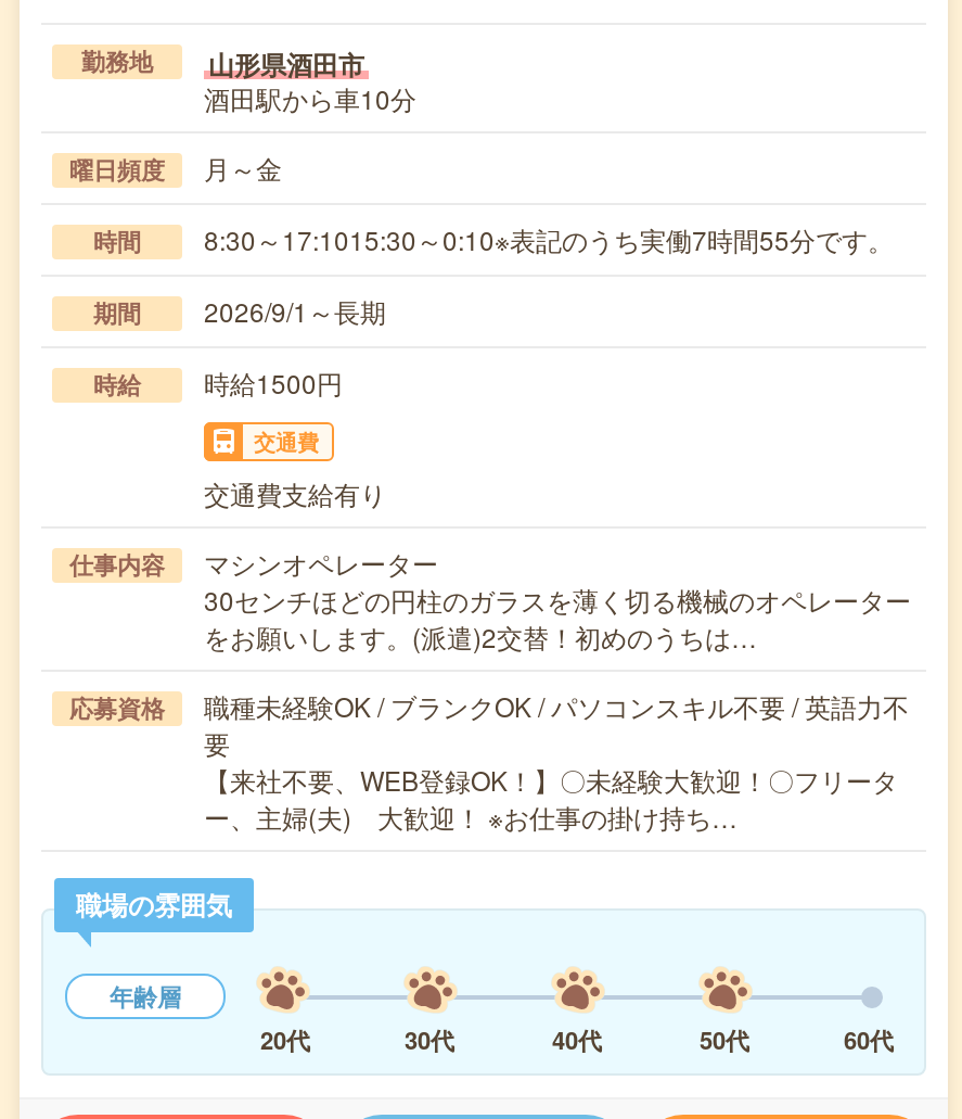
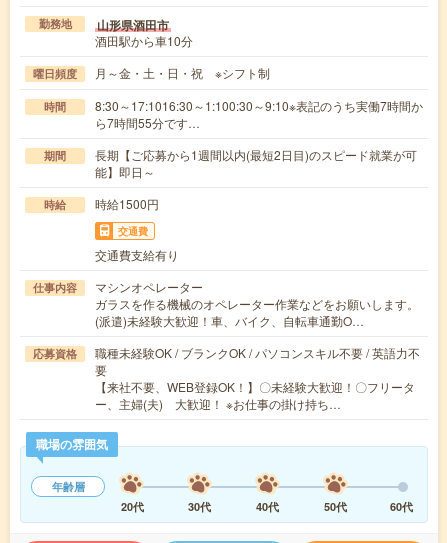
[204,148,282,185] 月～金 -> [95,64,270,81] 月～金・土・日・祝 ※シフト制
[204,220,894,257] 8:30～17:1015:30～0:10※表記のうち実働7時間55分です。 -> [95,97,423,131] 8:30～17:1016:30～1:100:30～9:10※表記のうち実働7時間か | ら7時間55分です…
[204,292,386,328] 2026/9/1～長期 -> [95,146,417,180] 長期【ご応募から1週間以内(最短2日目)のスピード就業が可 | 能】即日～
[204,580,911,654] 30センチほどの円柱のガラスを薄く切る機械のオペレーター | をお願いします。(派遣)2交替！初めのうちは… -> [95,295,419,329] ガラスを作る機械のオペレーター作業などをお願いします。 | (派遣)未経験大歓迎！車、バイク、自転車通勤O…

